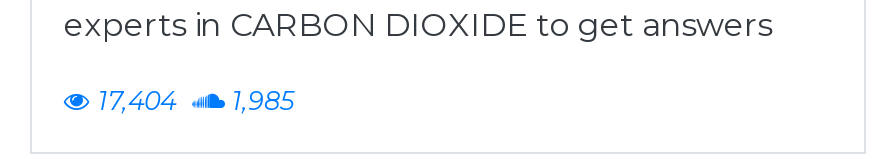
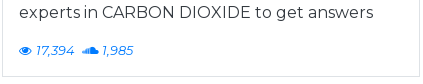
[98,85,294,115] 17,404 1,985 -> [36,43,133,58] 17,394 1,985

